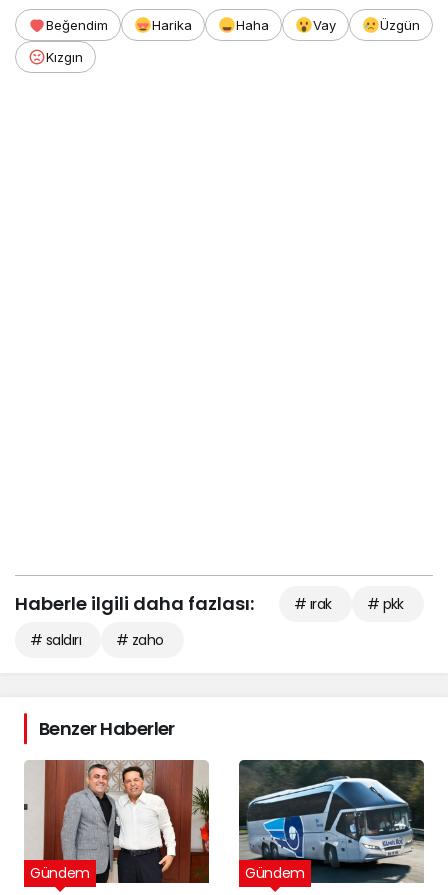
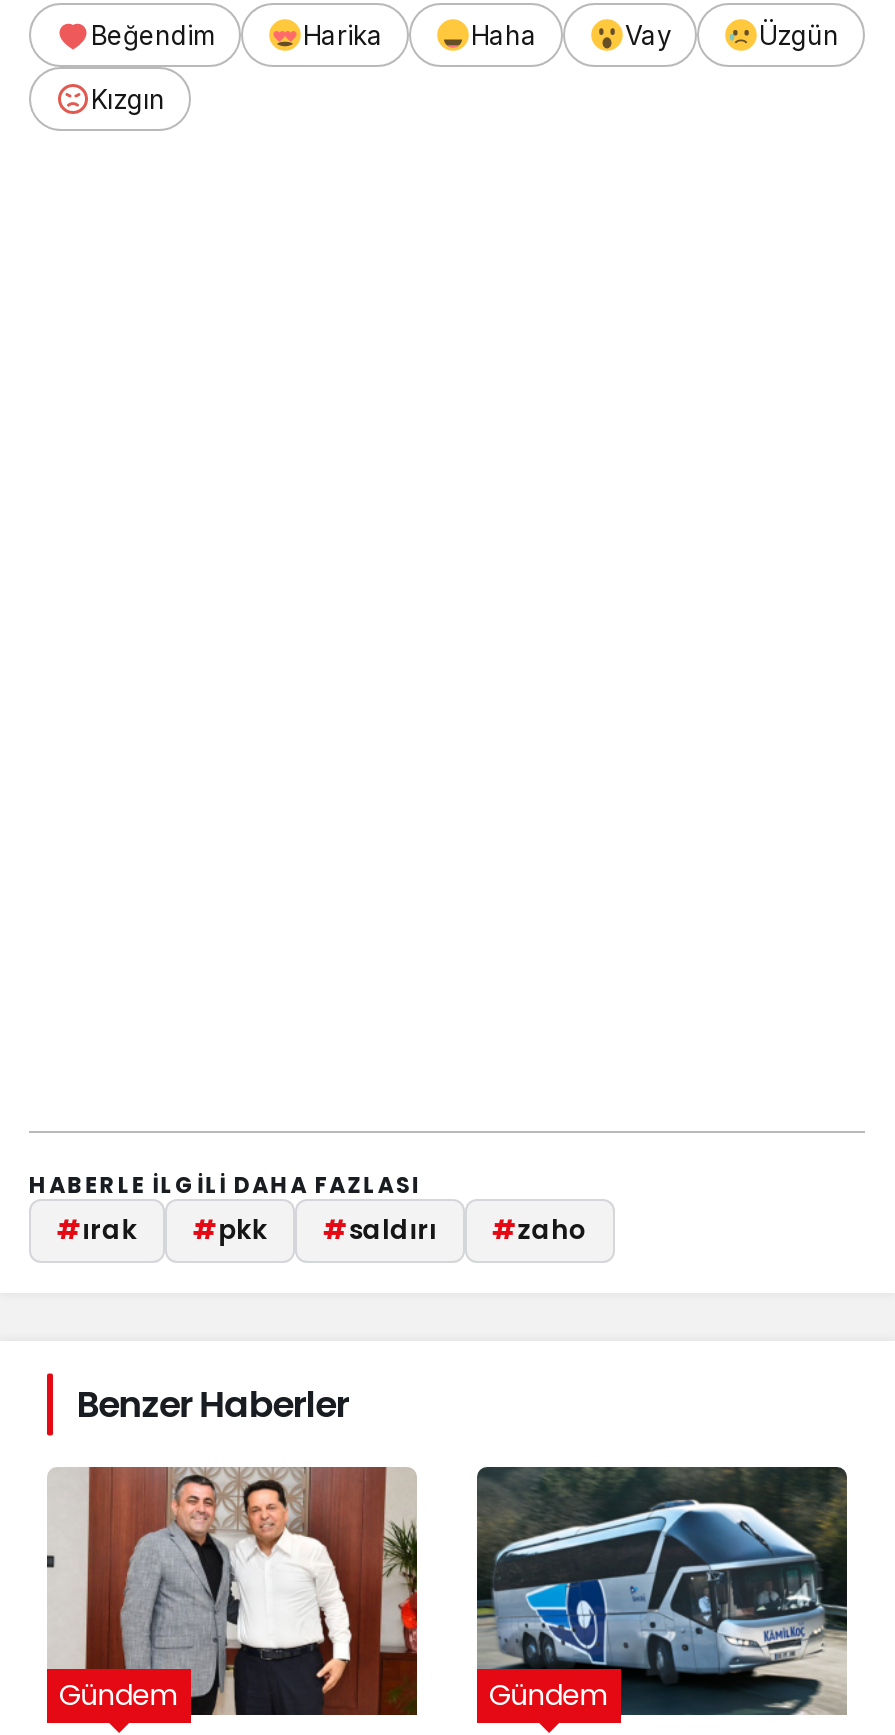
[15,591,404,650] Haberle ilgili daha fazlası: | # ırak | # pkk | # saldırı | # zaho -> [29,1169,587,1249] HABERLE ILGILI DAHA FAZLASI | #ırak | #pkk | #saldırı | #zaho

